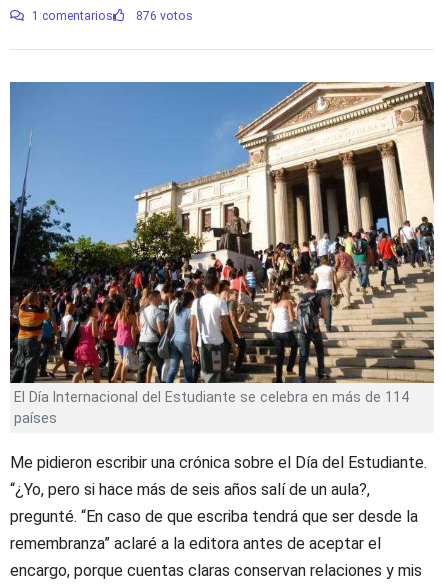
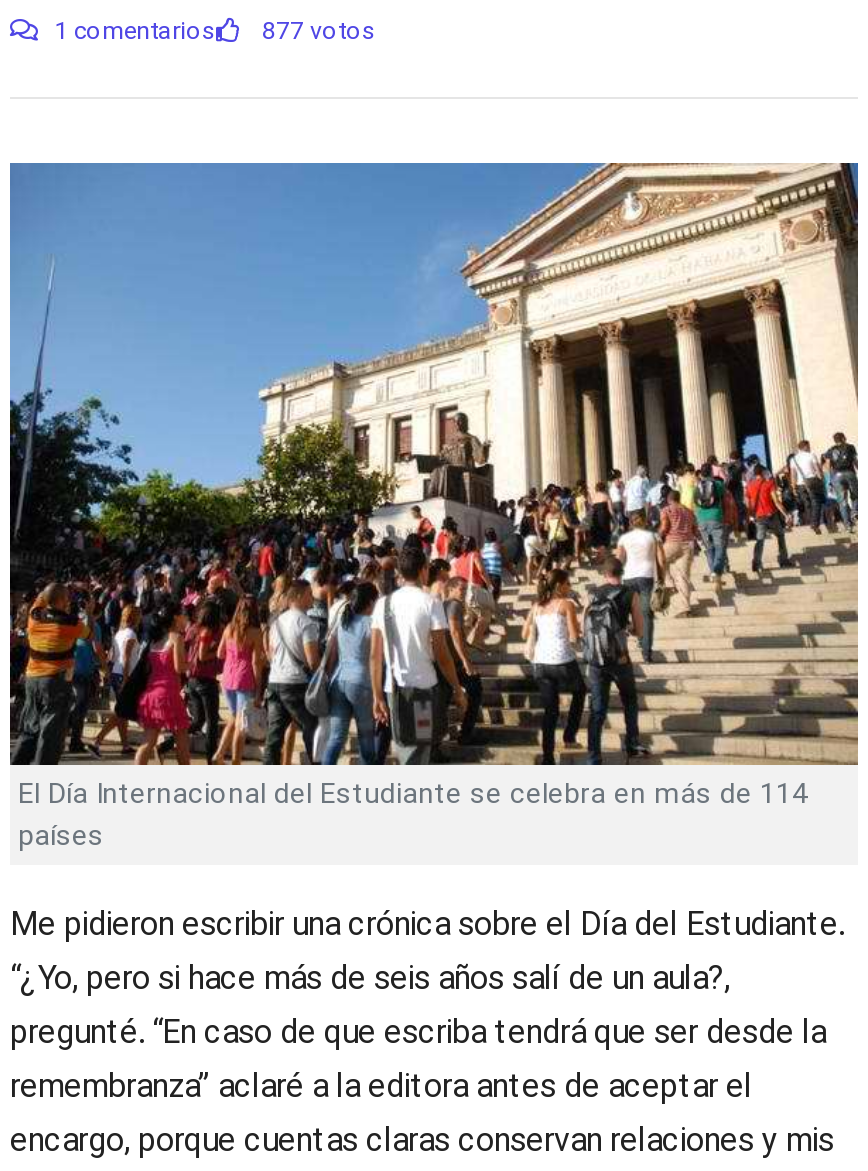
[32,9,193,23] 1 comentarios 876 votos -> [54,17,376,45] 1 comentarios 877 votos

